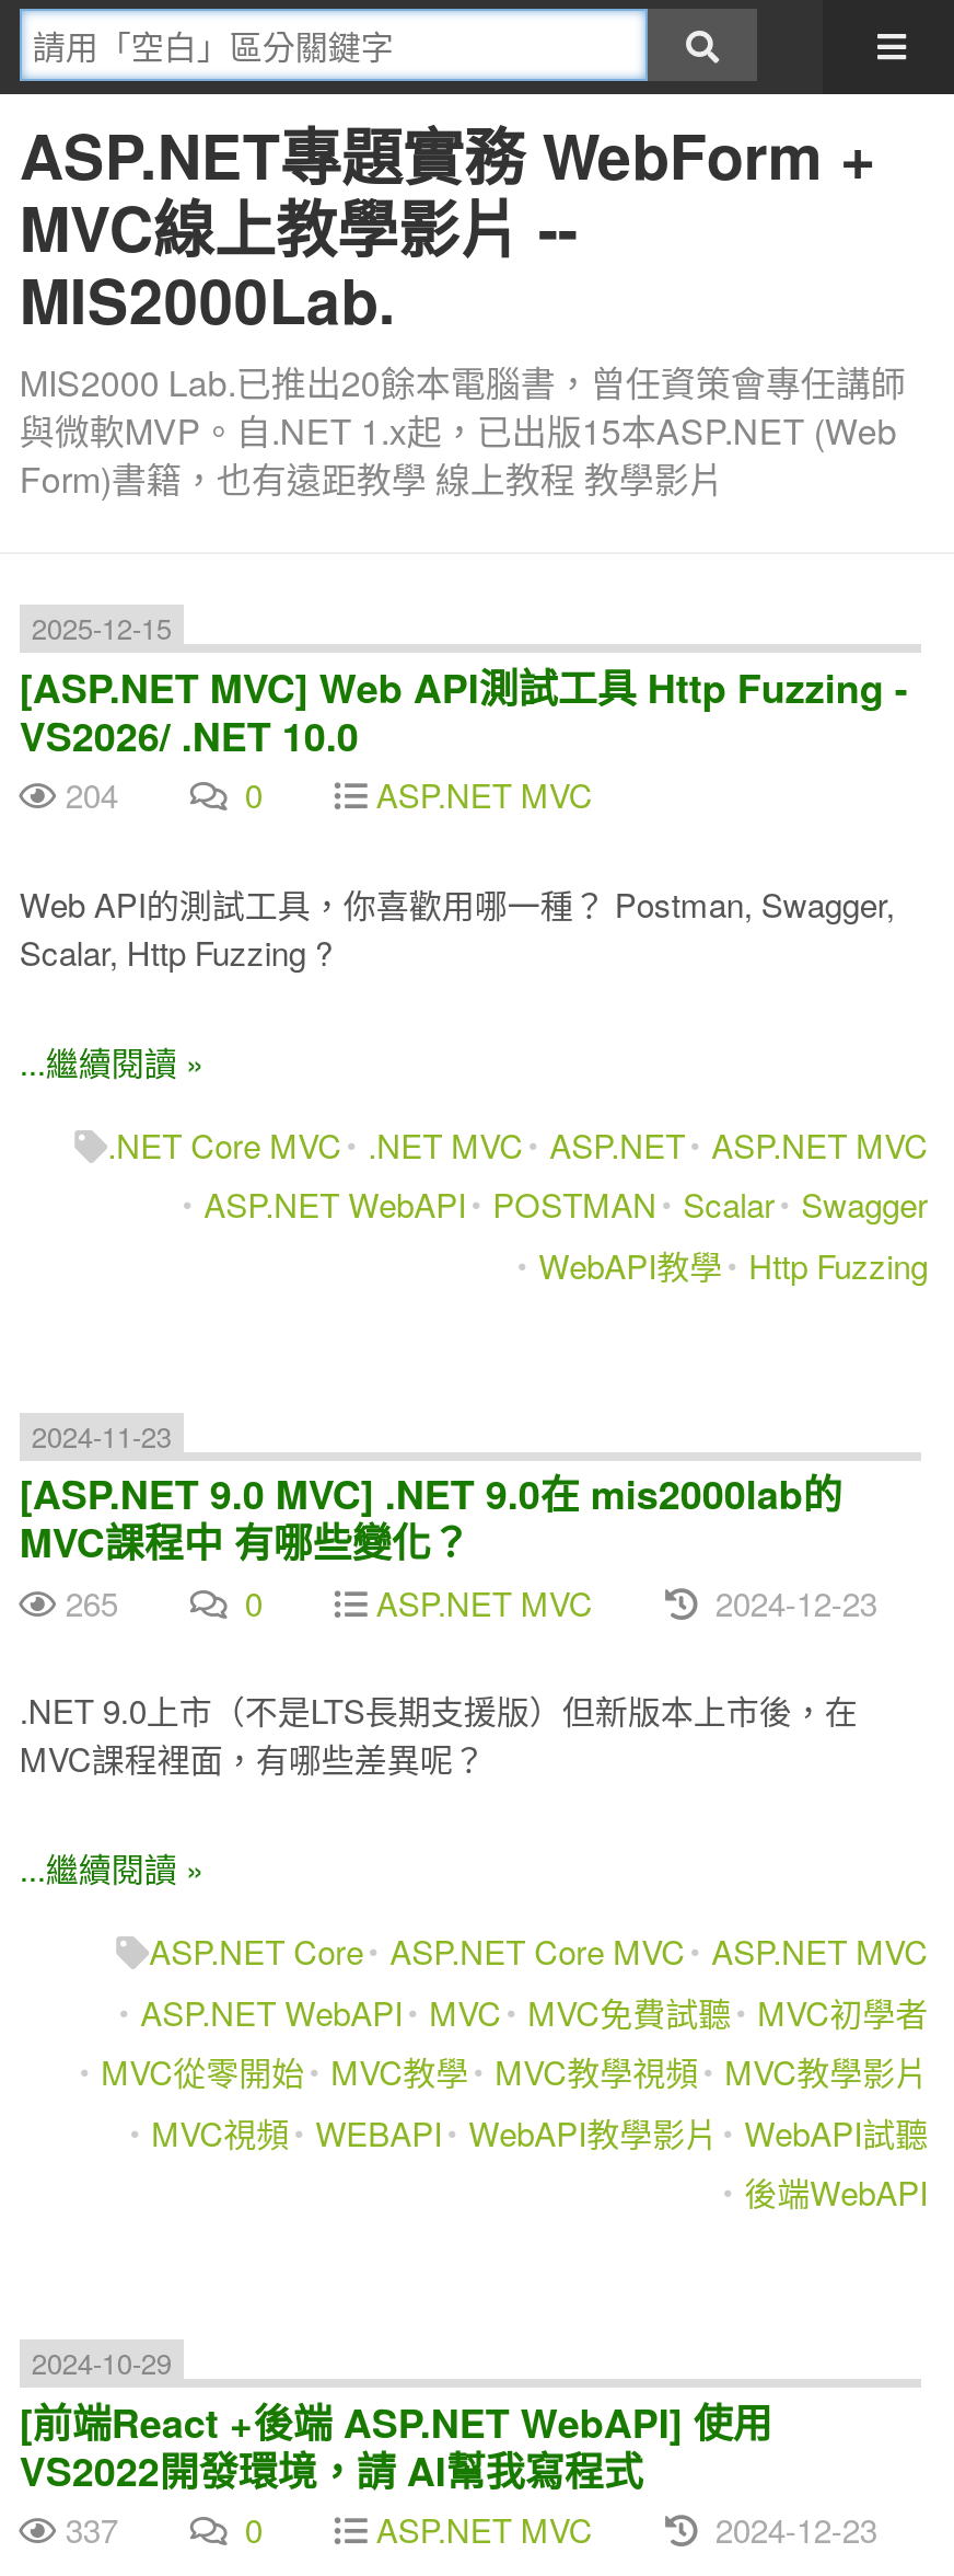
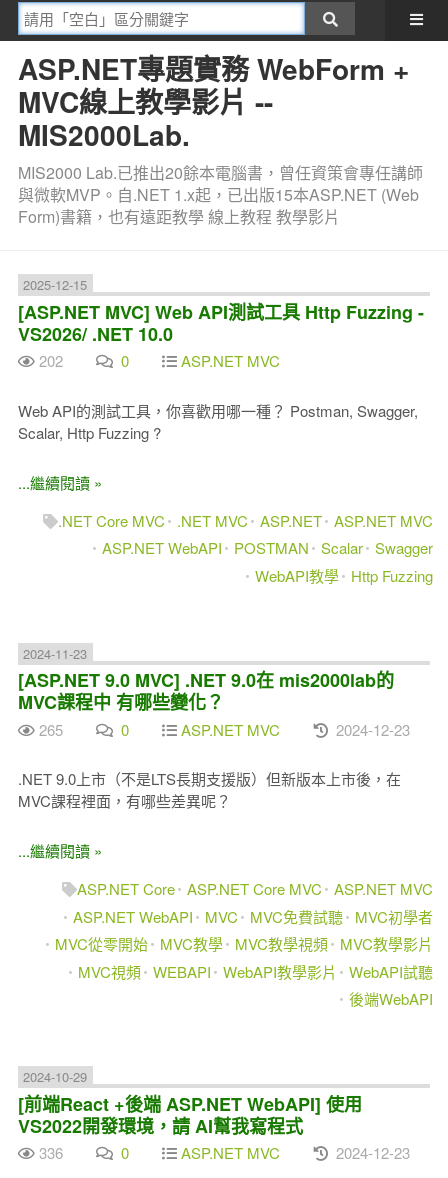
[65,771,118,817] 204 -> [39,350,63,371] 202
[65,2506,118,2552] 337 -> [39,1142,63,1163] 336

